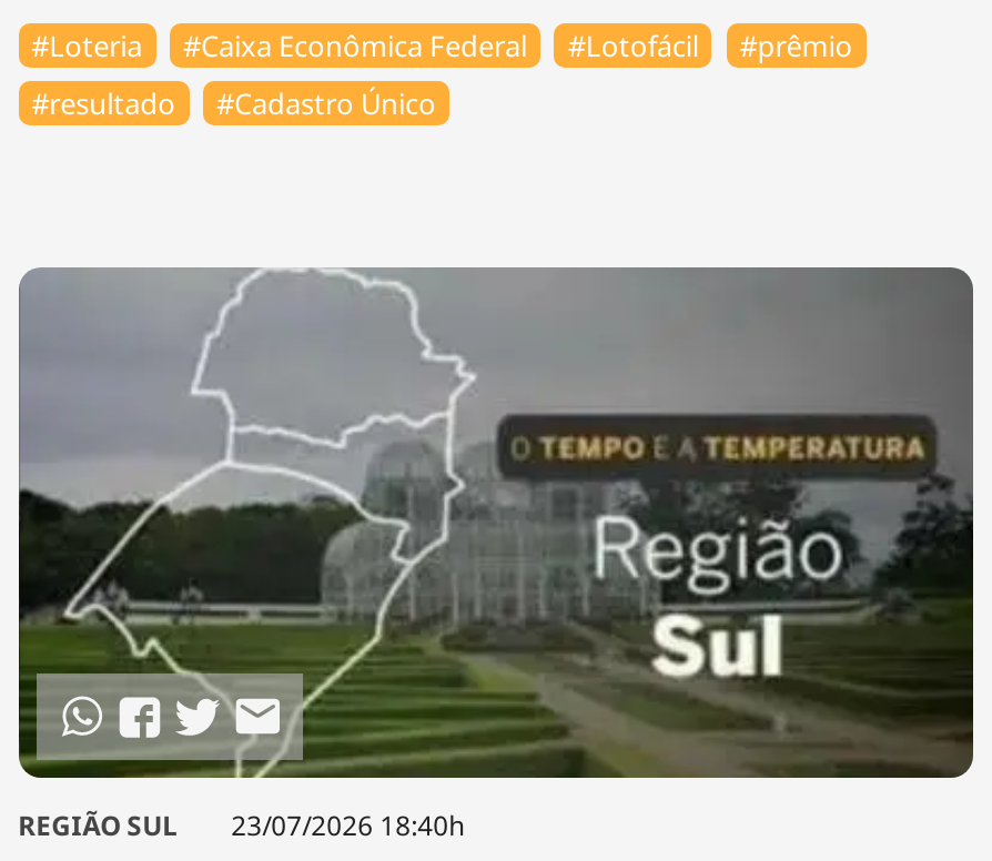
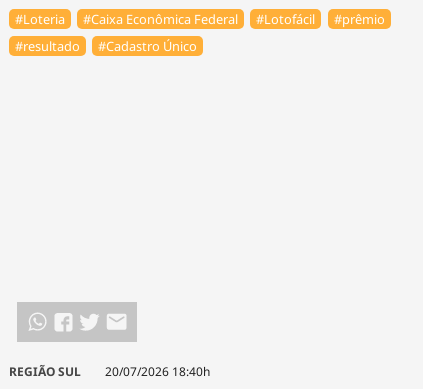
[17,265,975,780] [image] -> none
[18,808,464,845] REGIÃO SUL 23/07/2026 18:40h -> [9,362,210,379] REGIÃO SUL 20/07/2026 18:40h

